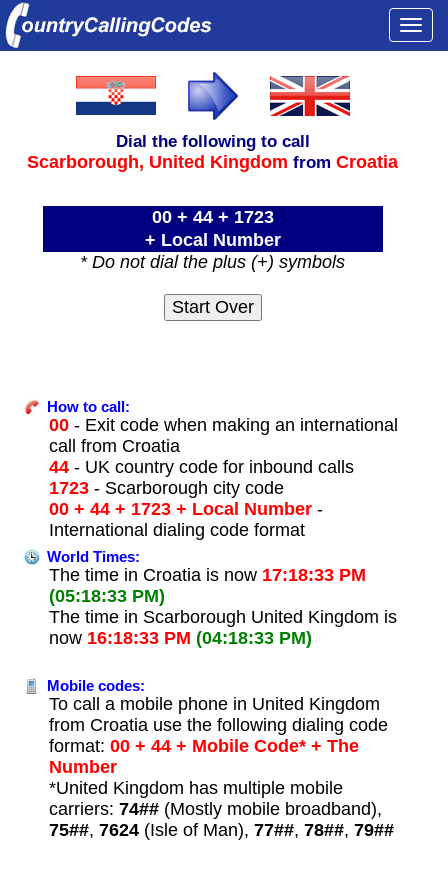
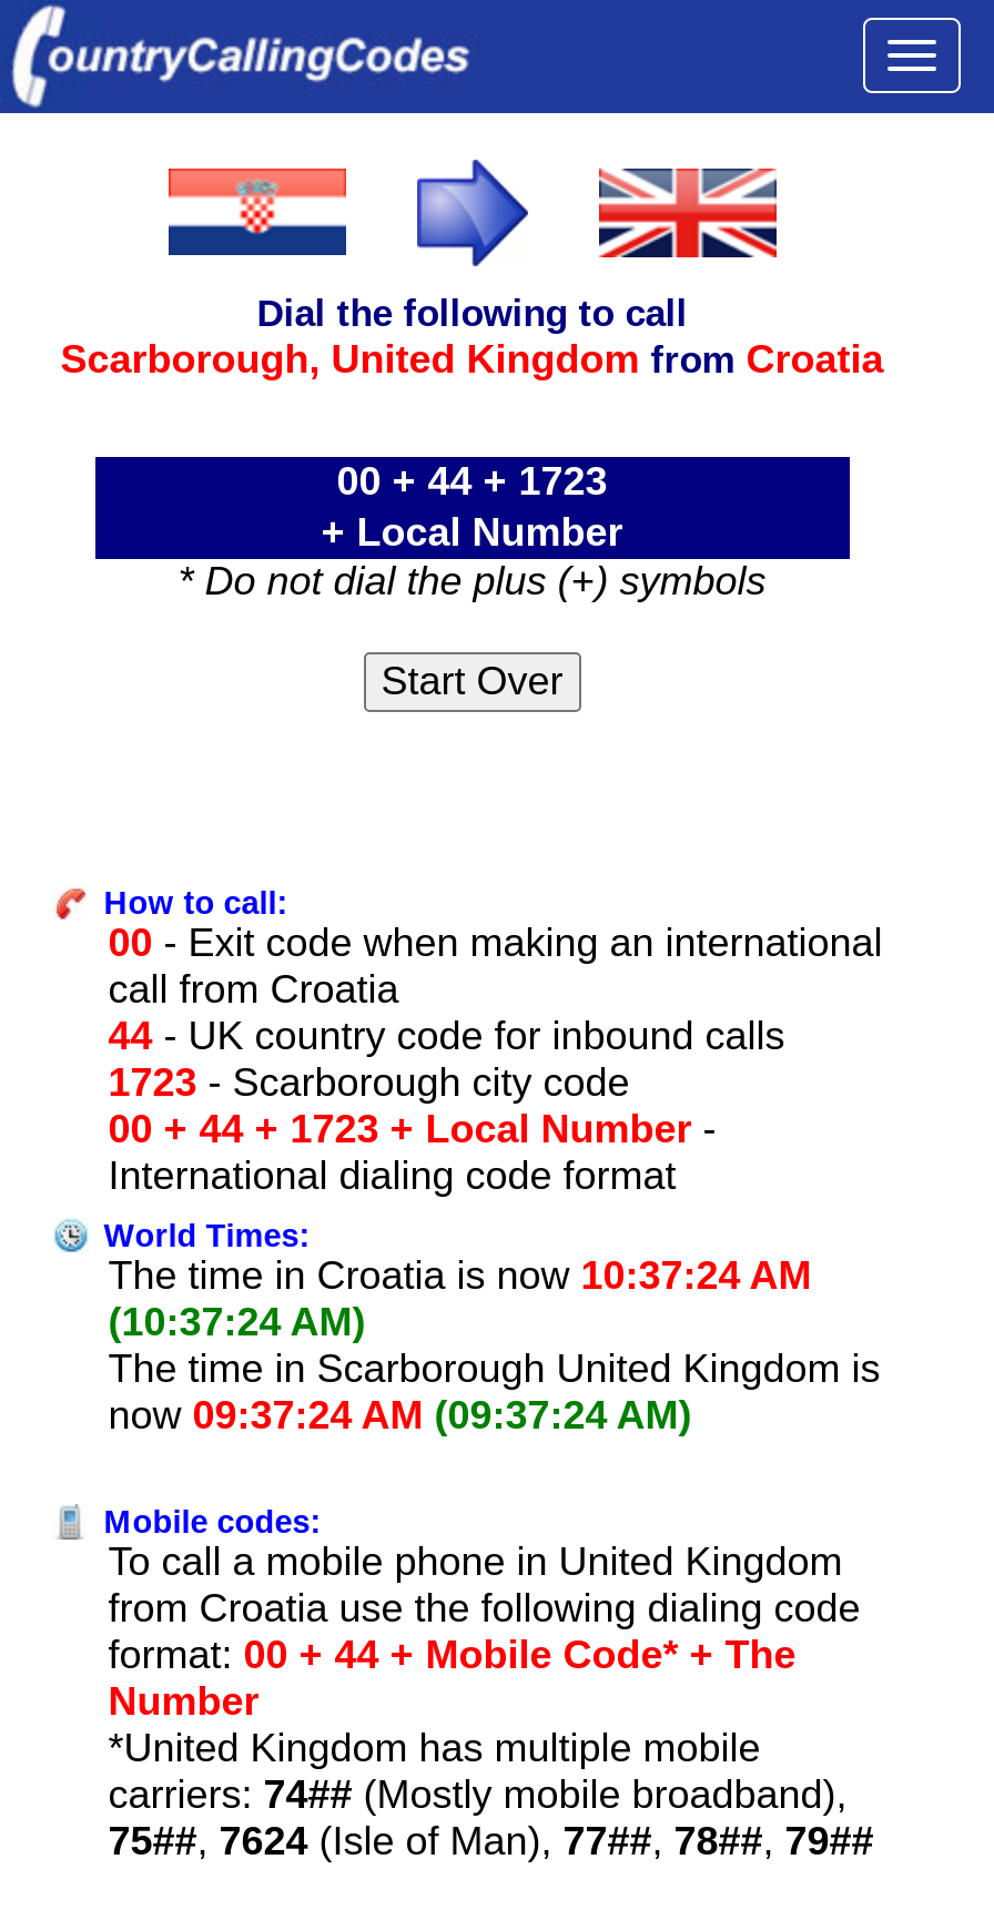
[49,565,366,606] The time in Croatia is now 17:18:33 PM | (05:18:33 PM) -> [108,1253,812,1344] The time in Croatia is now 10:37:24 AM | (10:37:24 AM)
[49,628,312,648] now 16:18:33 PM (04:18:33 PM) -> [108,1393,692,1437] now 09:37:24 AM (09:37:24 AM)

